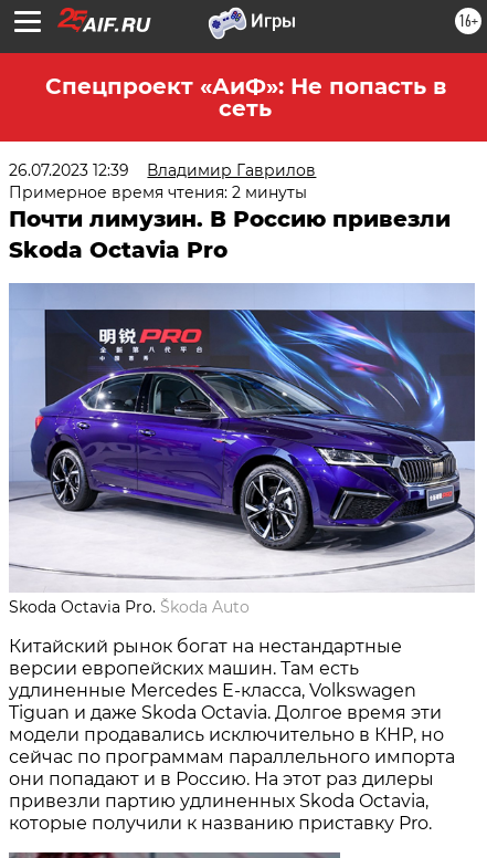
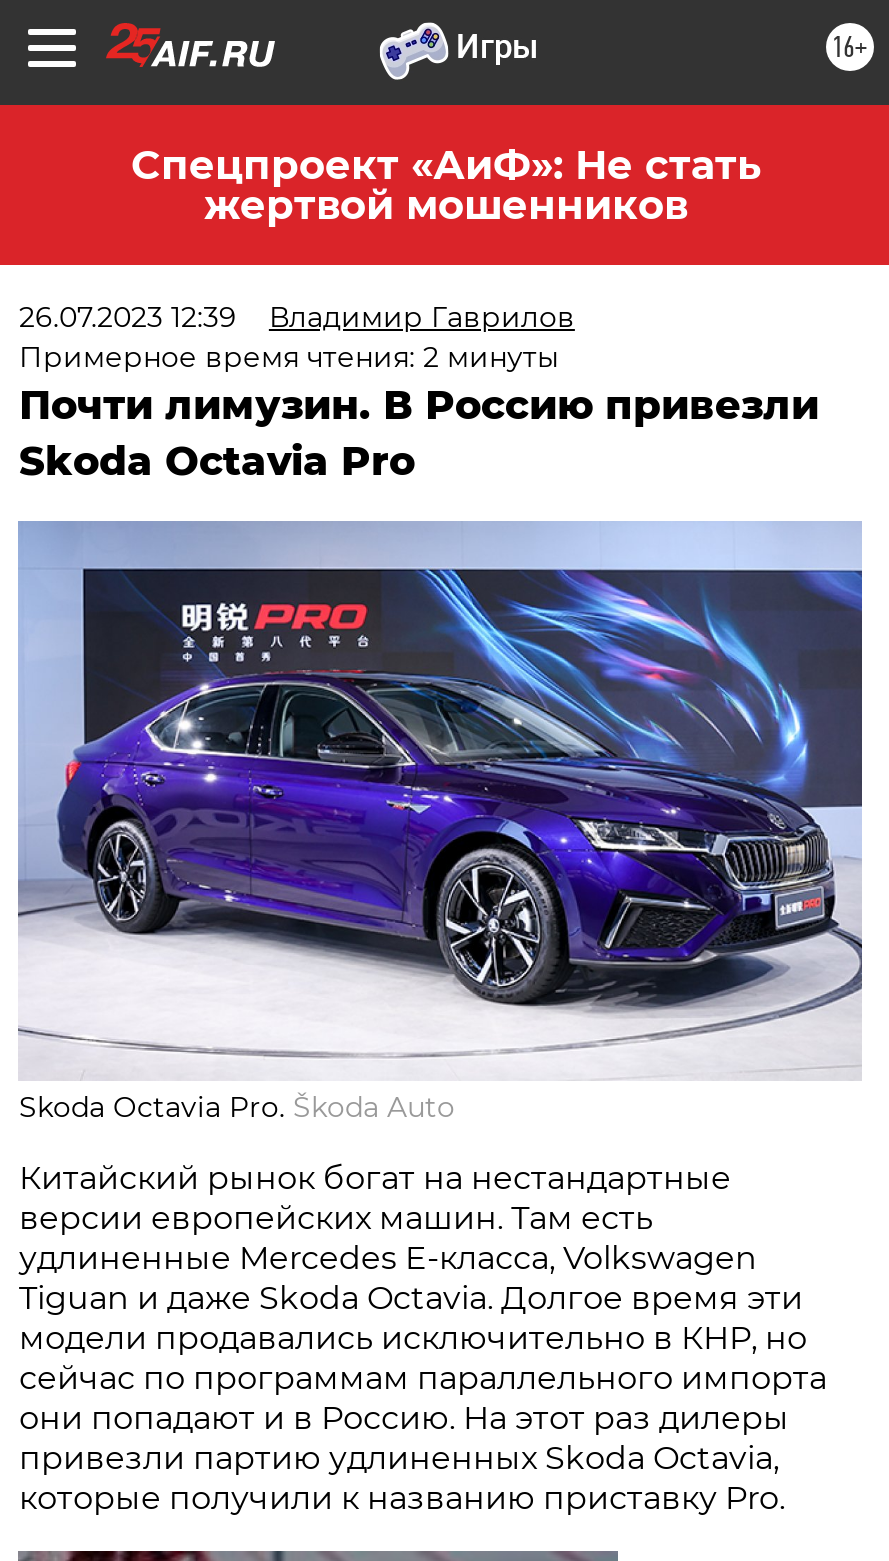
[45,73,446,122] Спецпроект «АиФ»: Не попасть в | сеть -> [131,141,761,229] Спецпроект «АиФ»: Не стать | жертвой мошенников

